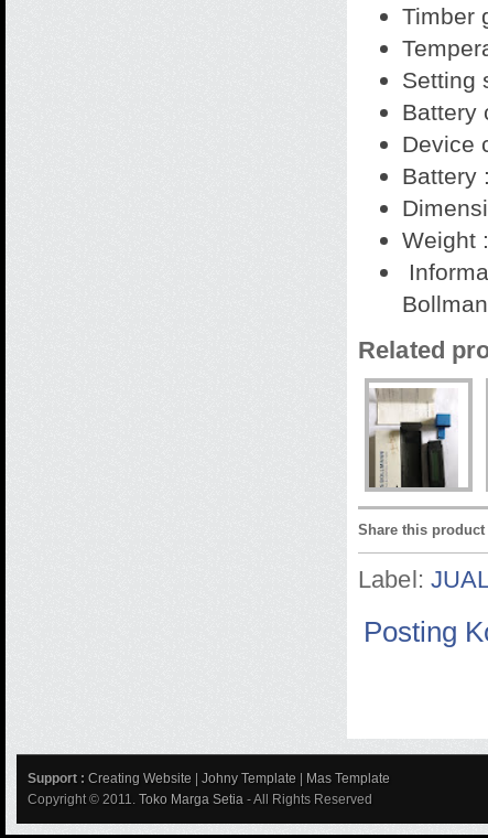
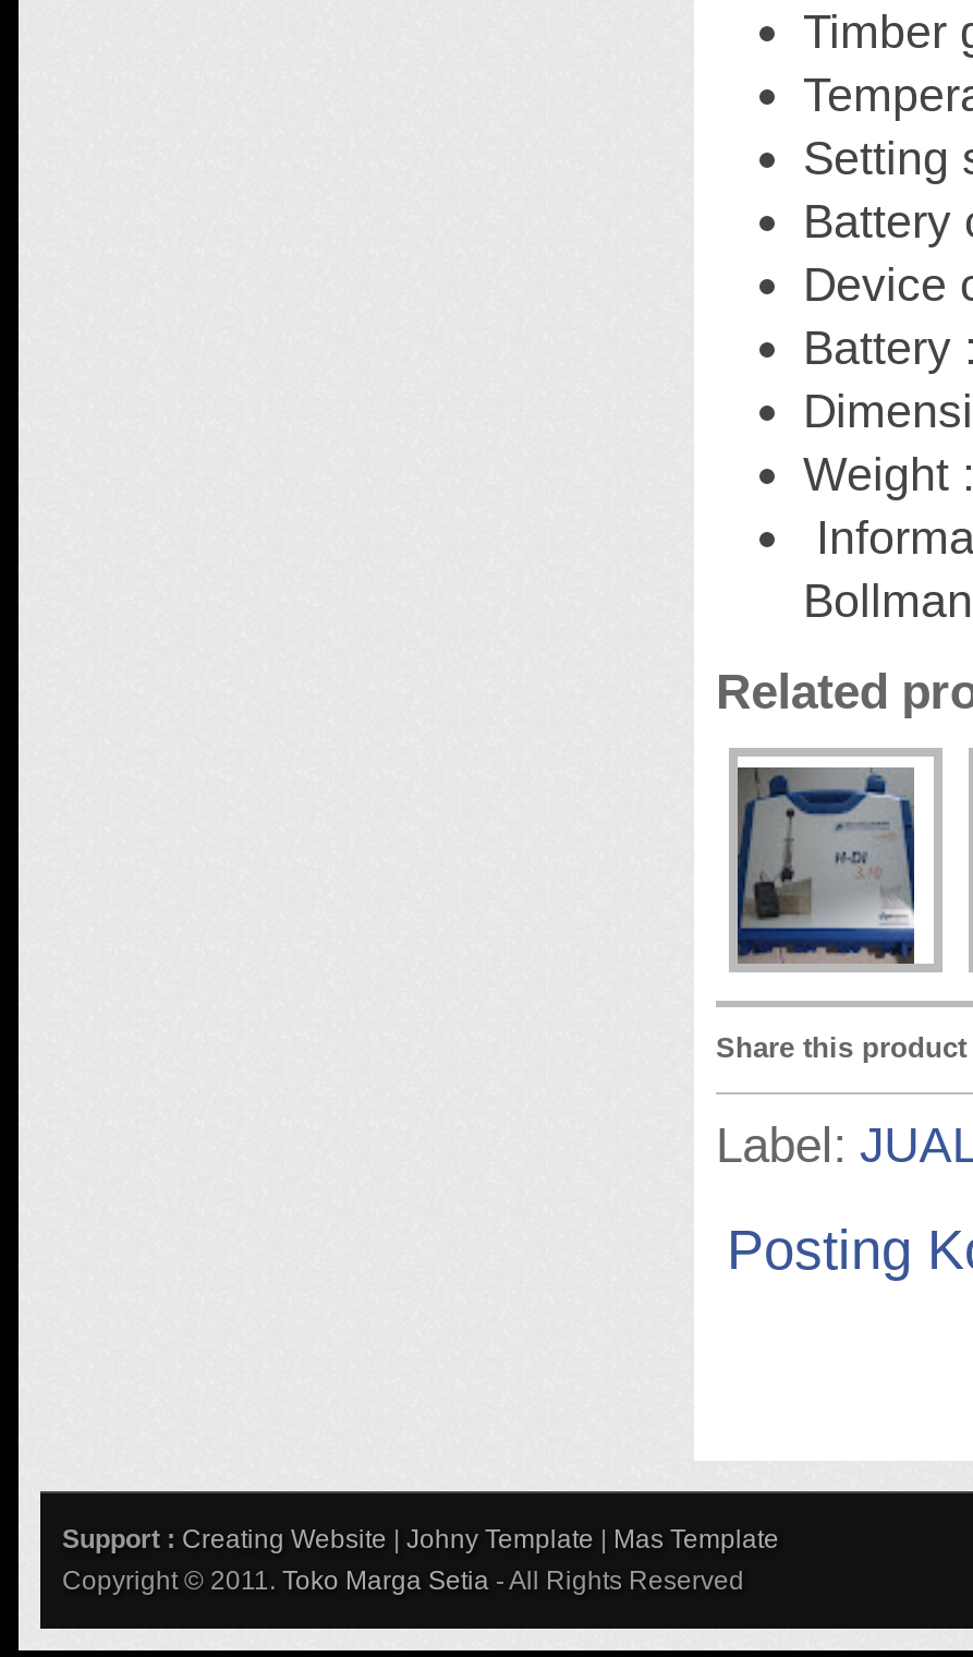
[369,388,458,488] [image] -> [735,765,916,966] [image]

